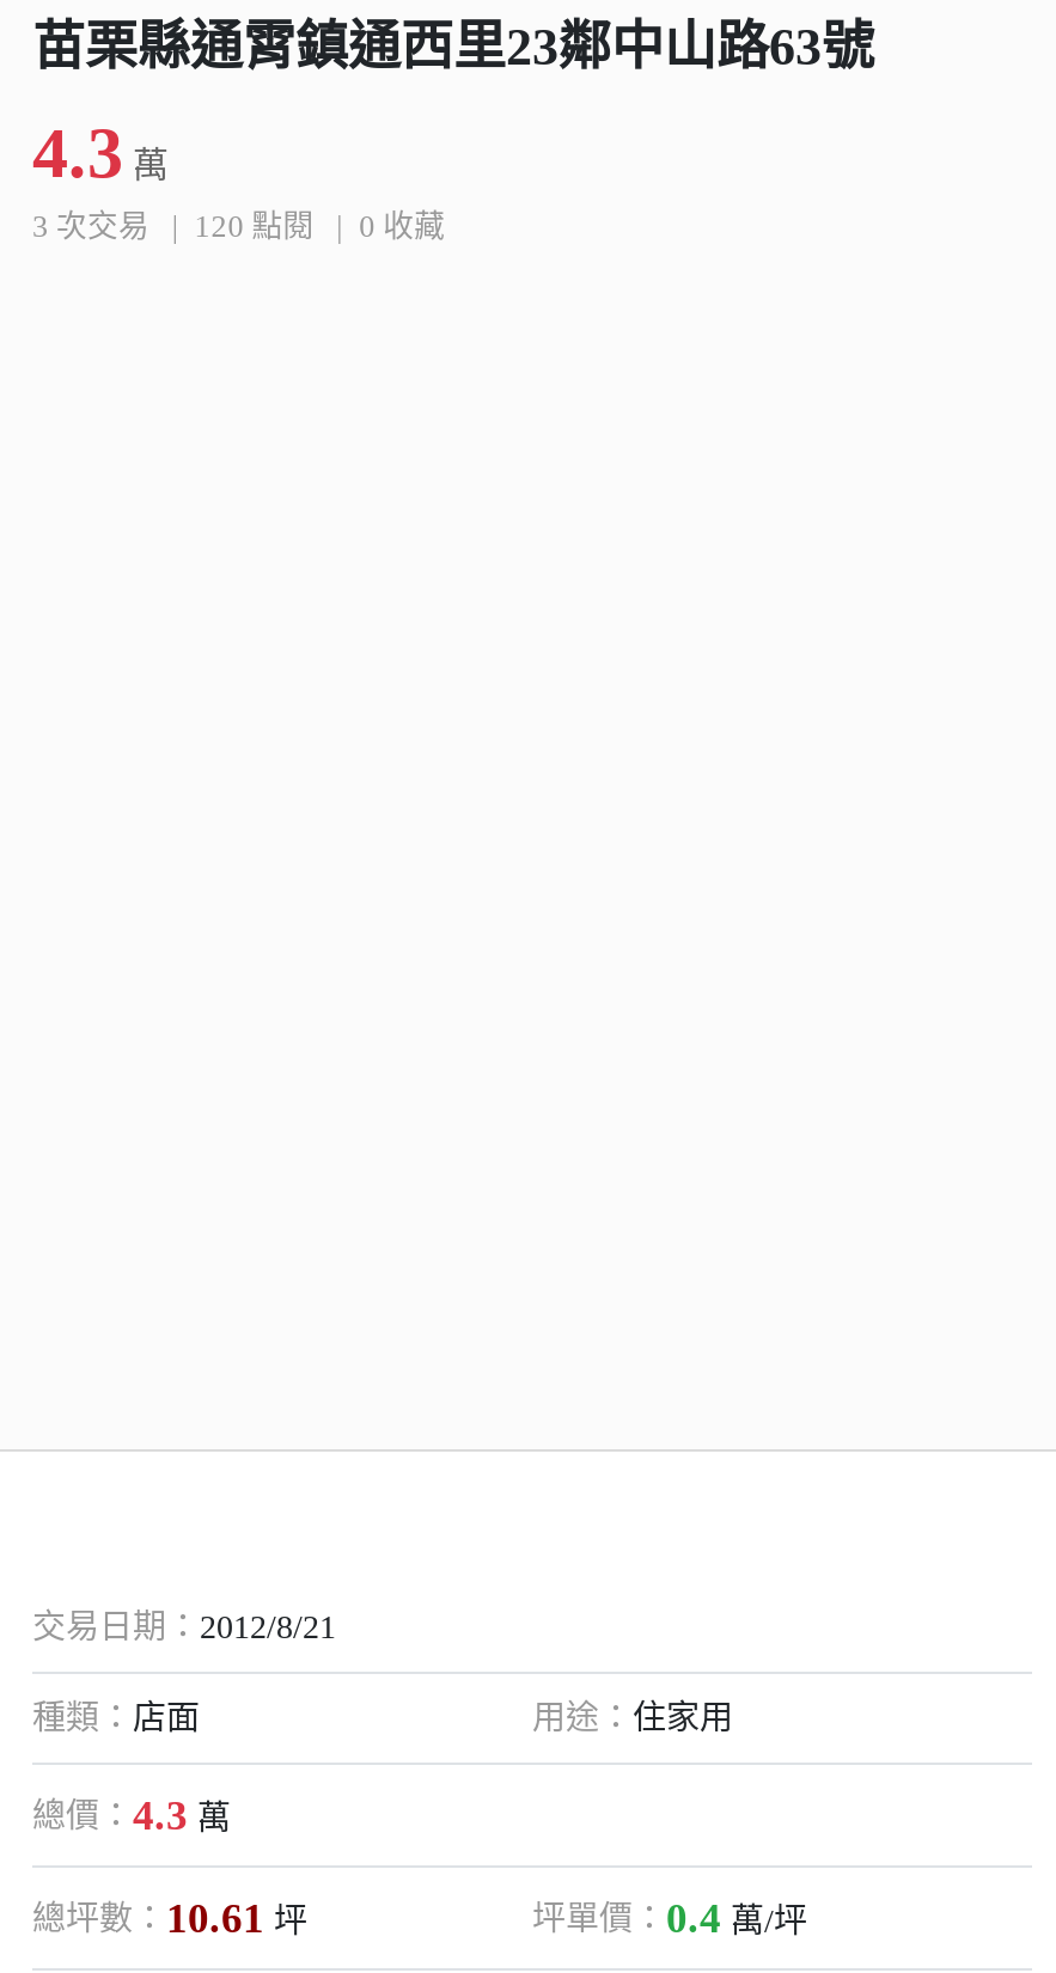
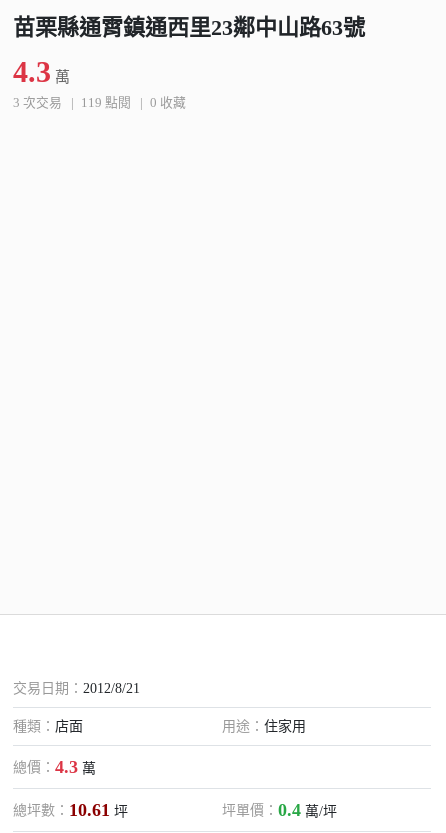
[32,210,445,244] 3 次交易 120 點閱 0 收藏 -> [13,96,186,110] 3 次交易 119 點閱 0 收藏

